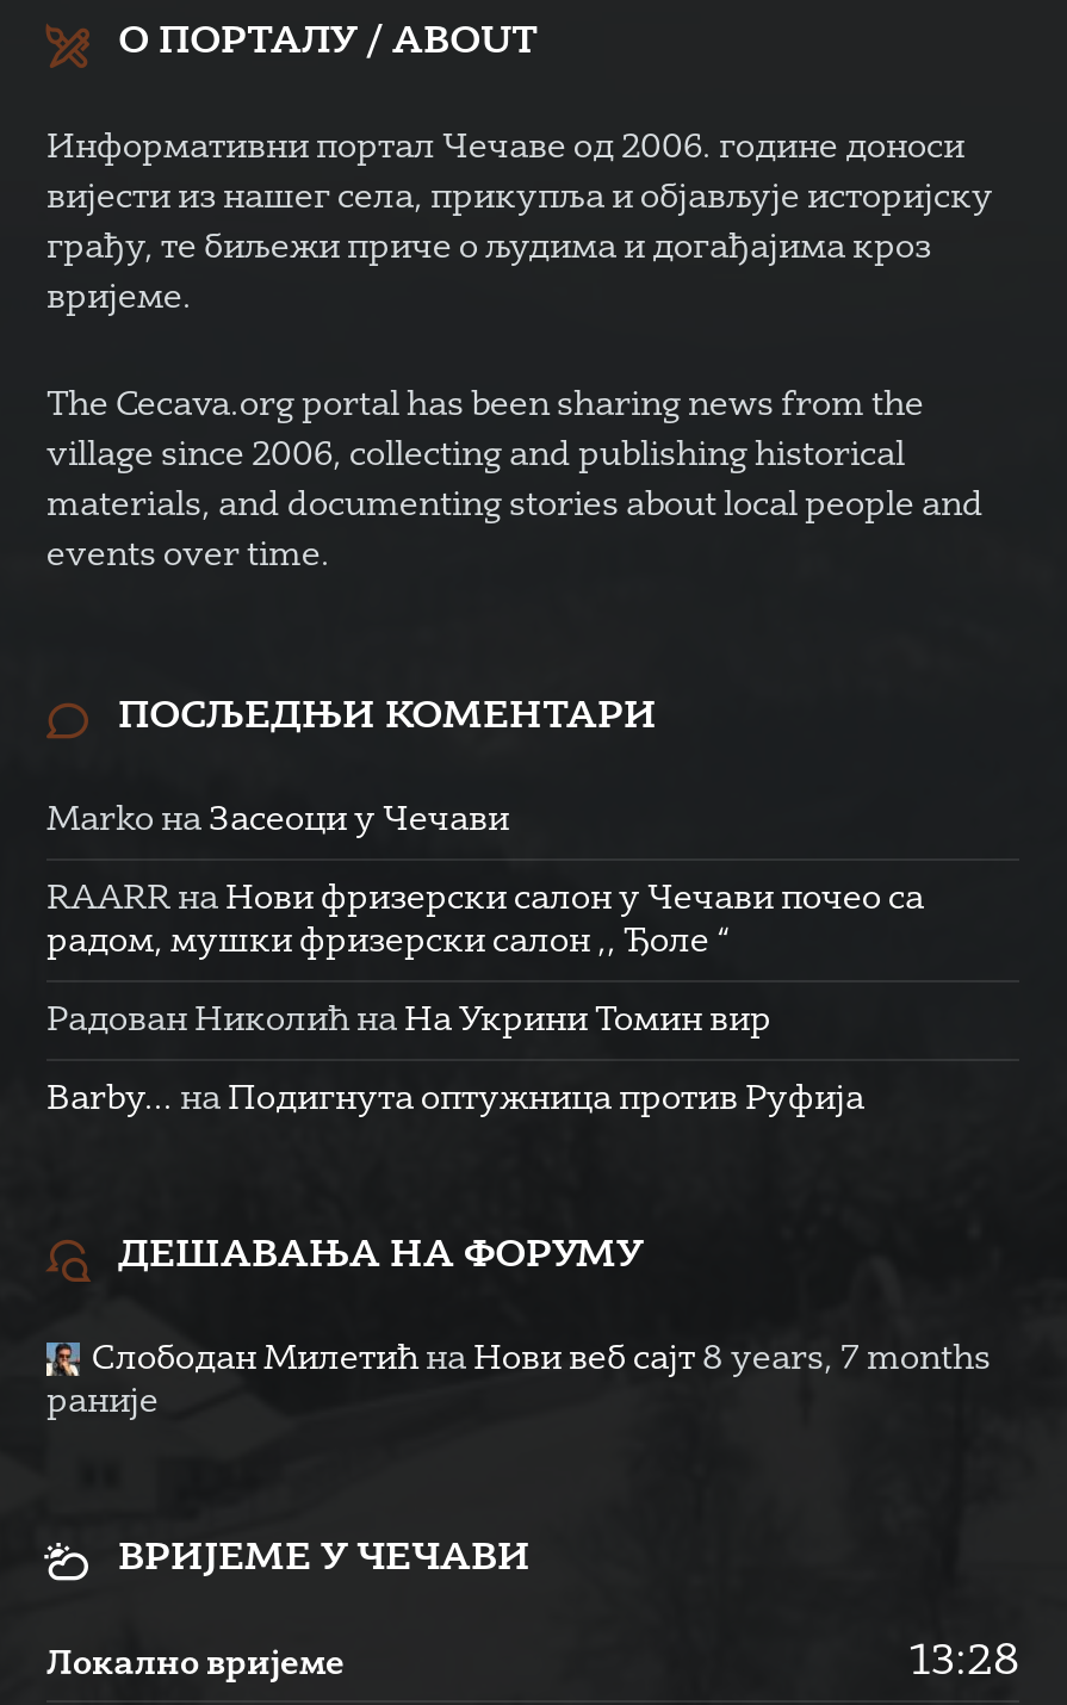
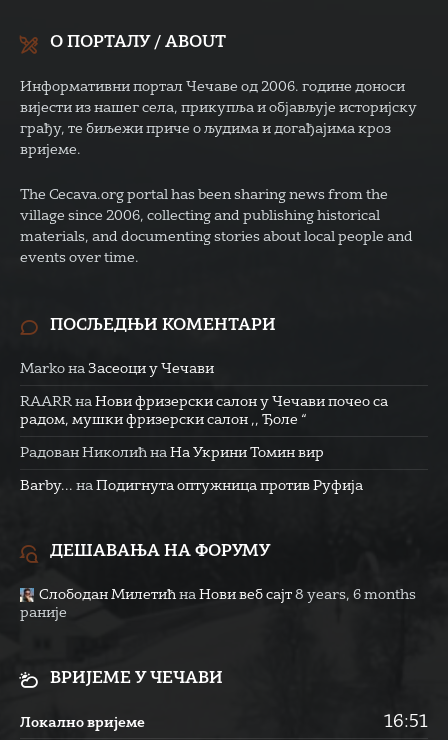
[92,1343,991,1376] Слободан Милетић на Нови веб сајт 8 years, 7 months -> [39,588,416,602] Слободан Милетић на Нови веб сајт 8 years, 6 months
[910,1641,1019,1684] 13:28 -> [384,713,428,731] 16:51

